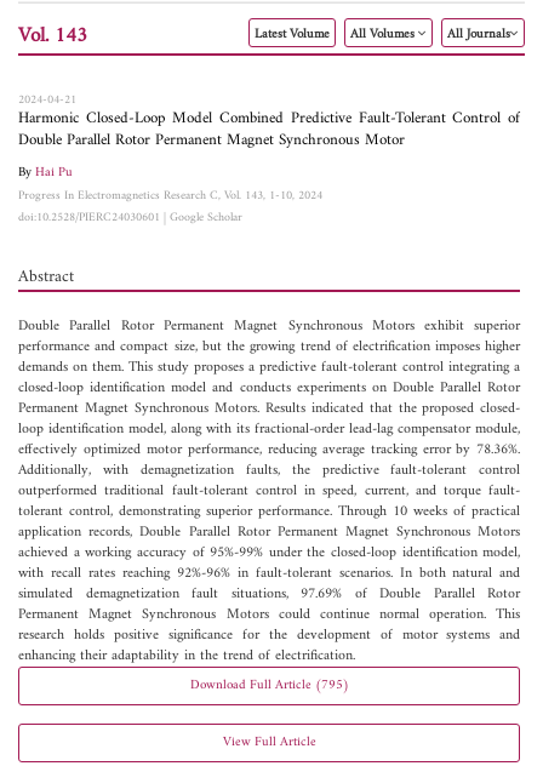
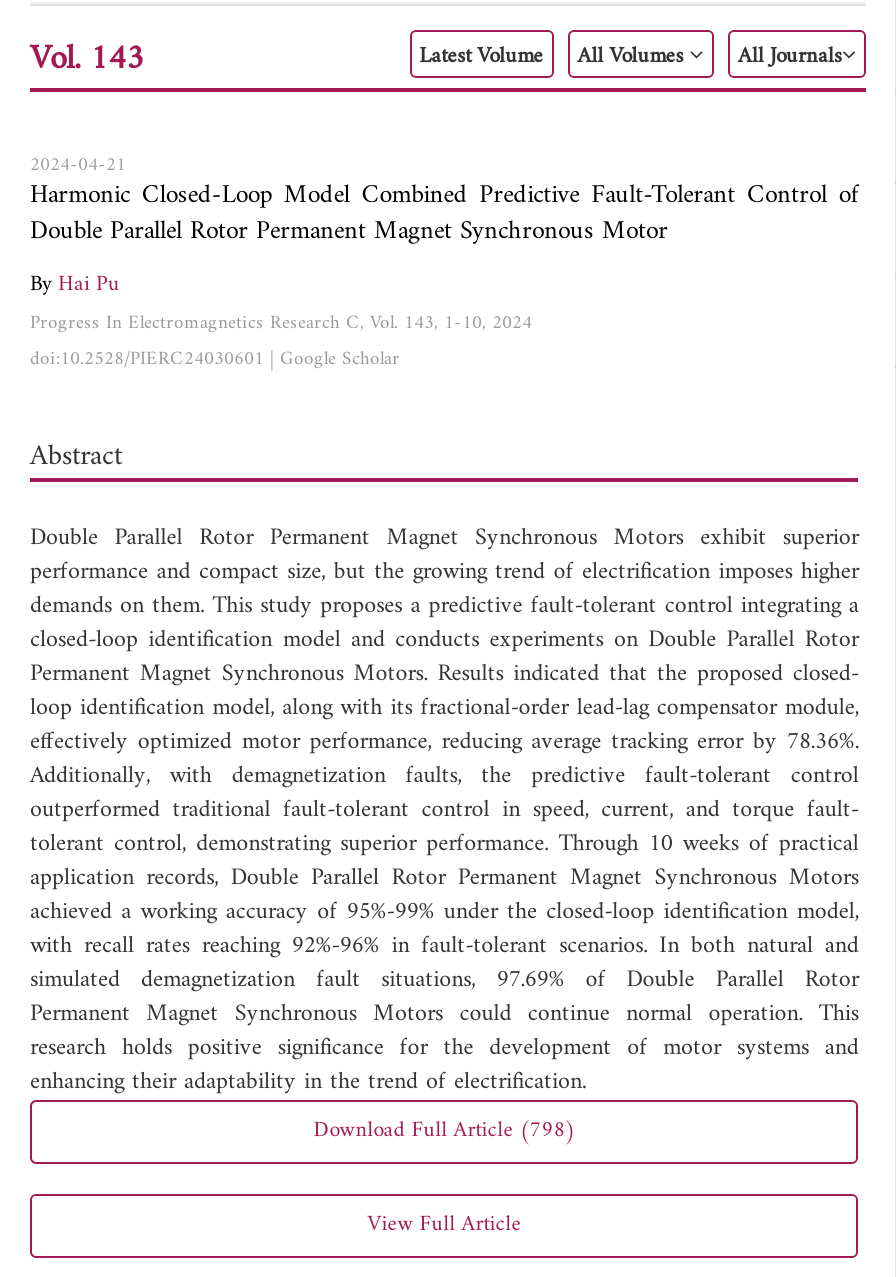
[190,673,349,696] Download Full Article (795) -> [313,1111,575,1149] Download Full Article (798)

